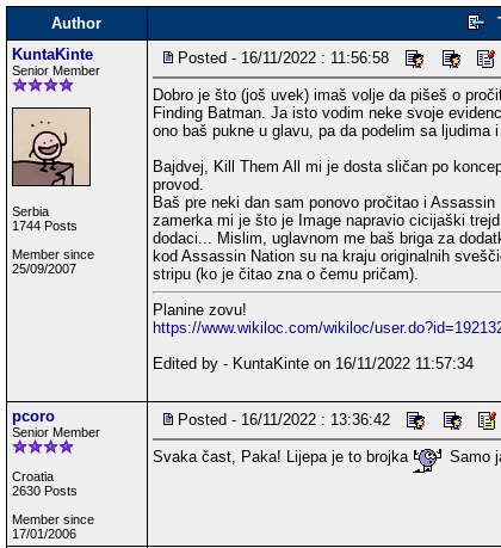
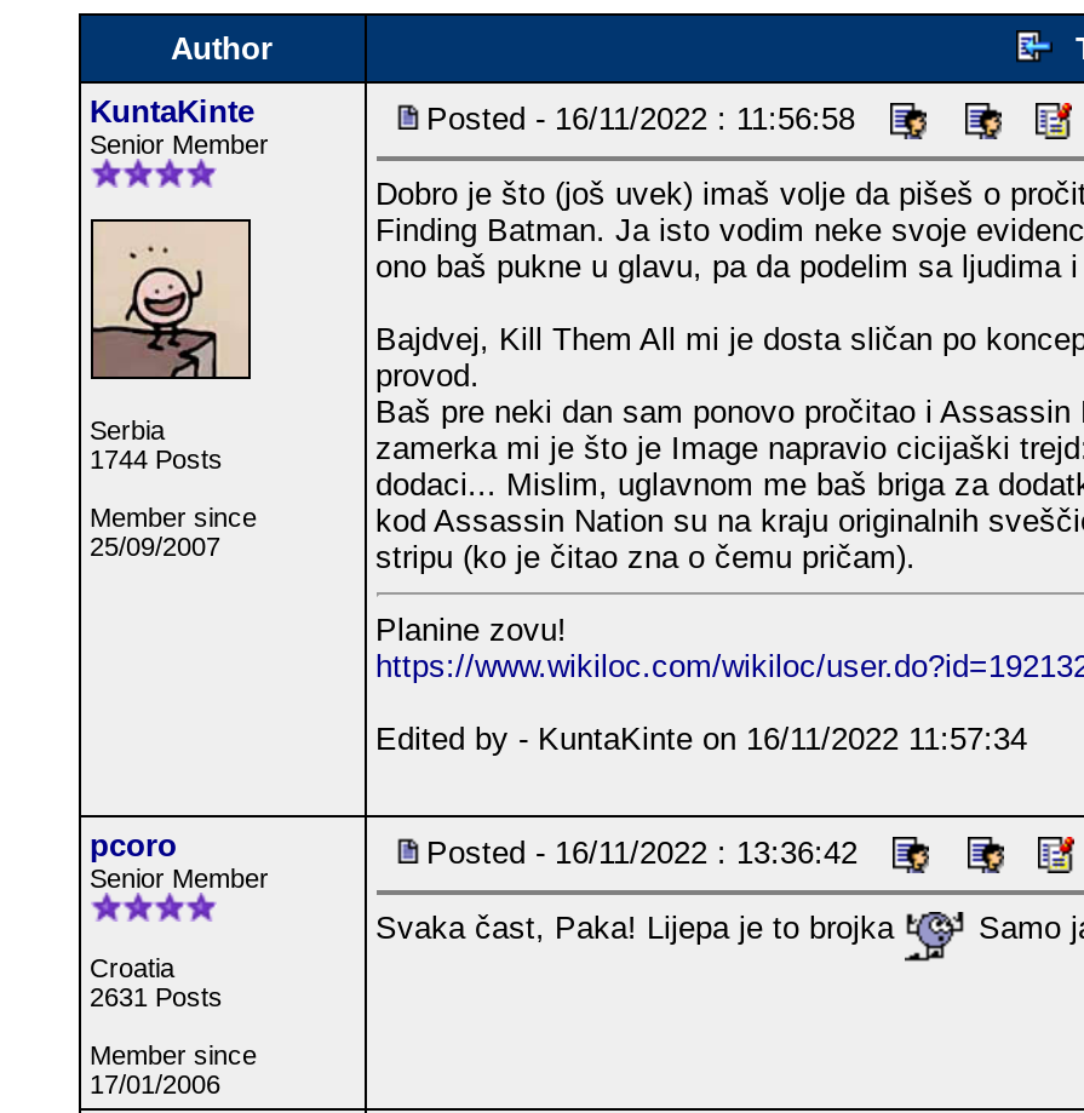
[11,484,77,498] 2630 Posts -> [90,983,223,1012] 2631 Posts

